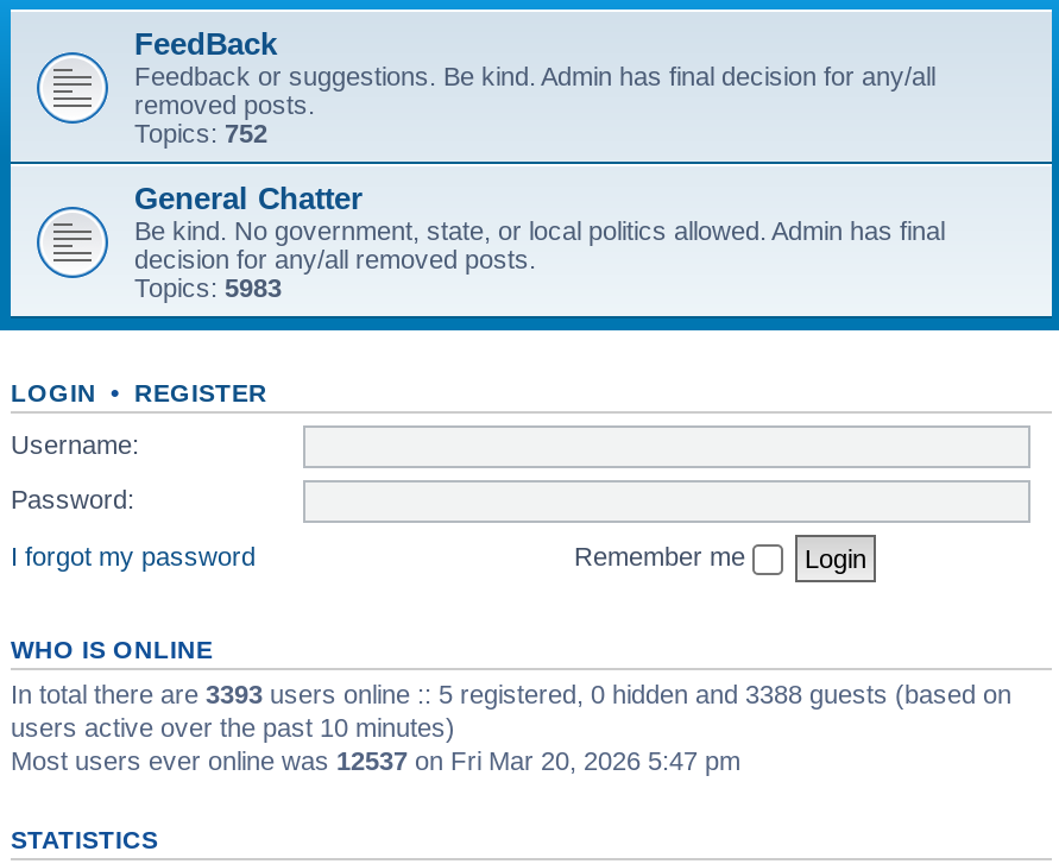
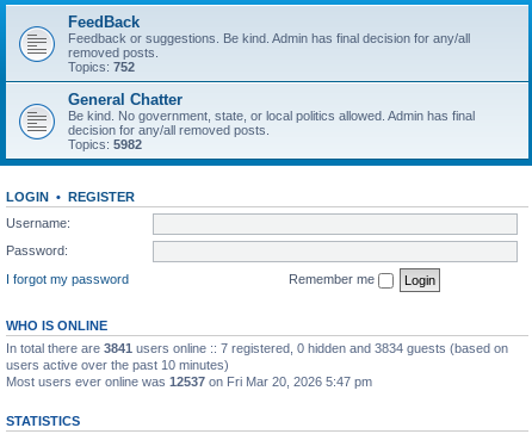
[134,273,282,302] Topics: 5983 -> [68,137,142,151] Topics: 5982
[11,679,1011,707] In total there are 3393 users online :: 5 registered, 0 hidden and 3388 guests (based on -> [6,340,508,355] In total there are 3841 users online :: 7 registered, 0 hidden and 3834 guests (based on

